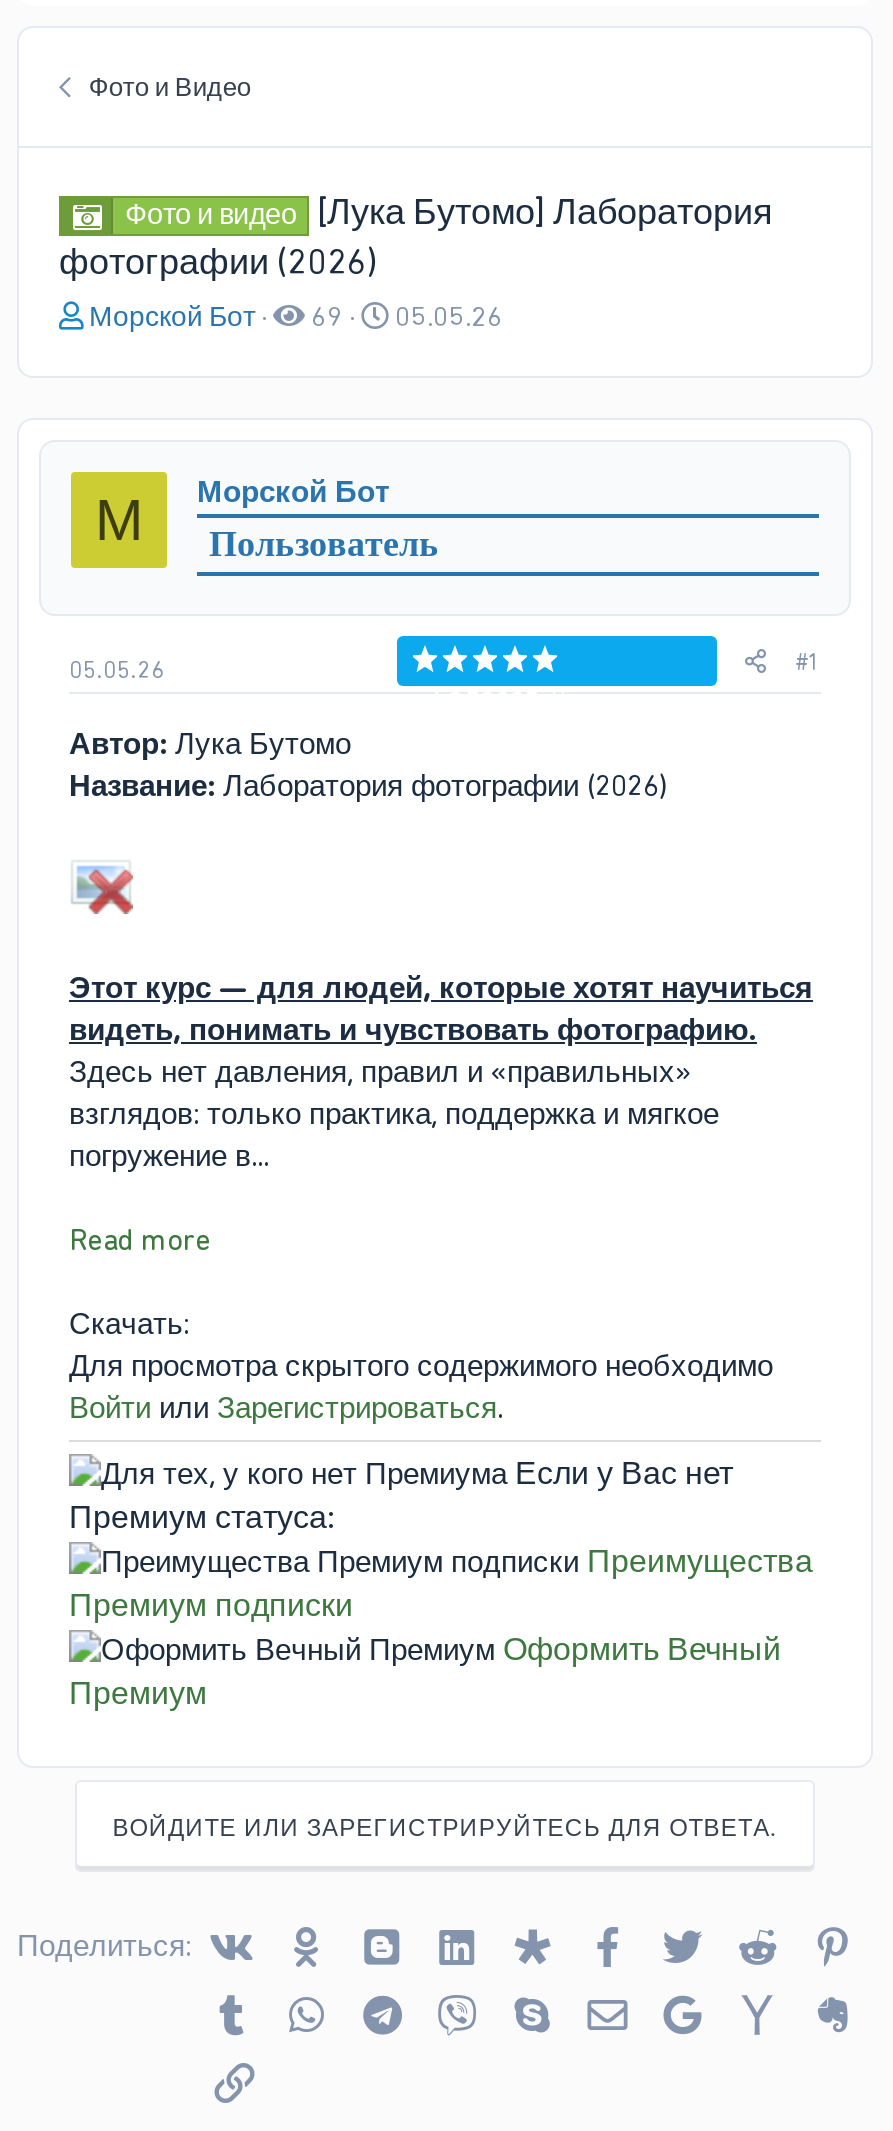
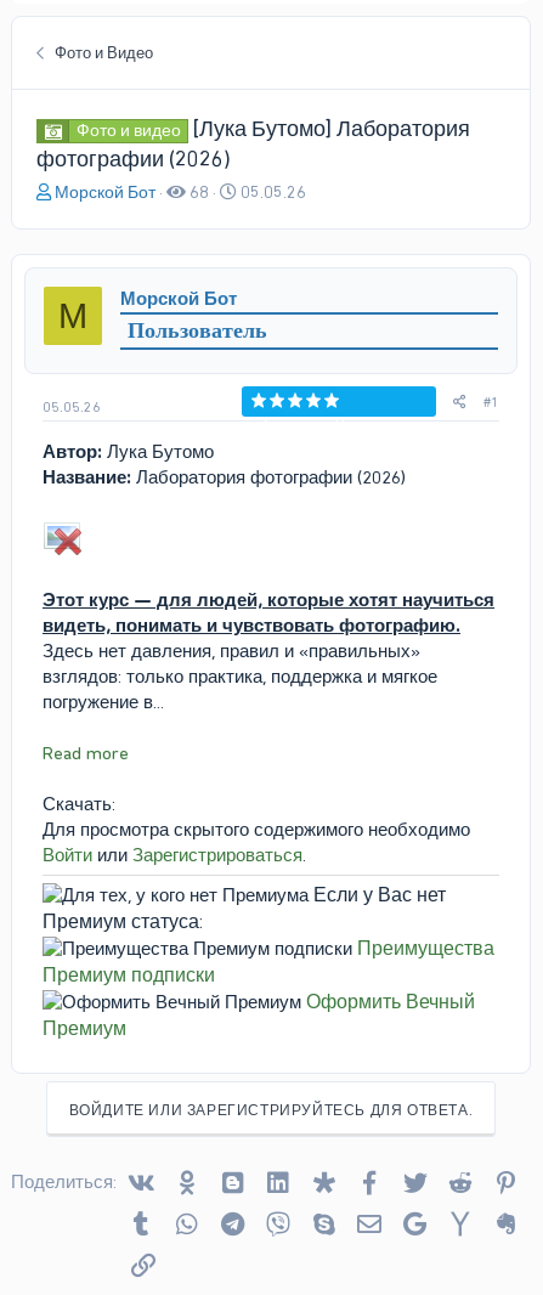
[305,300,343,334] 69 -> [186,182,209,203] 68

